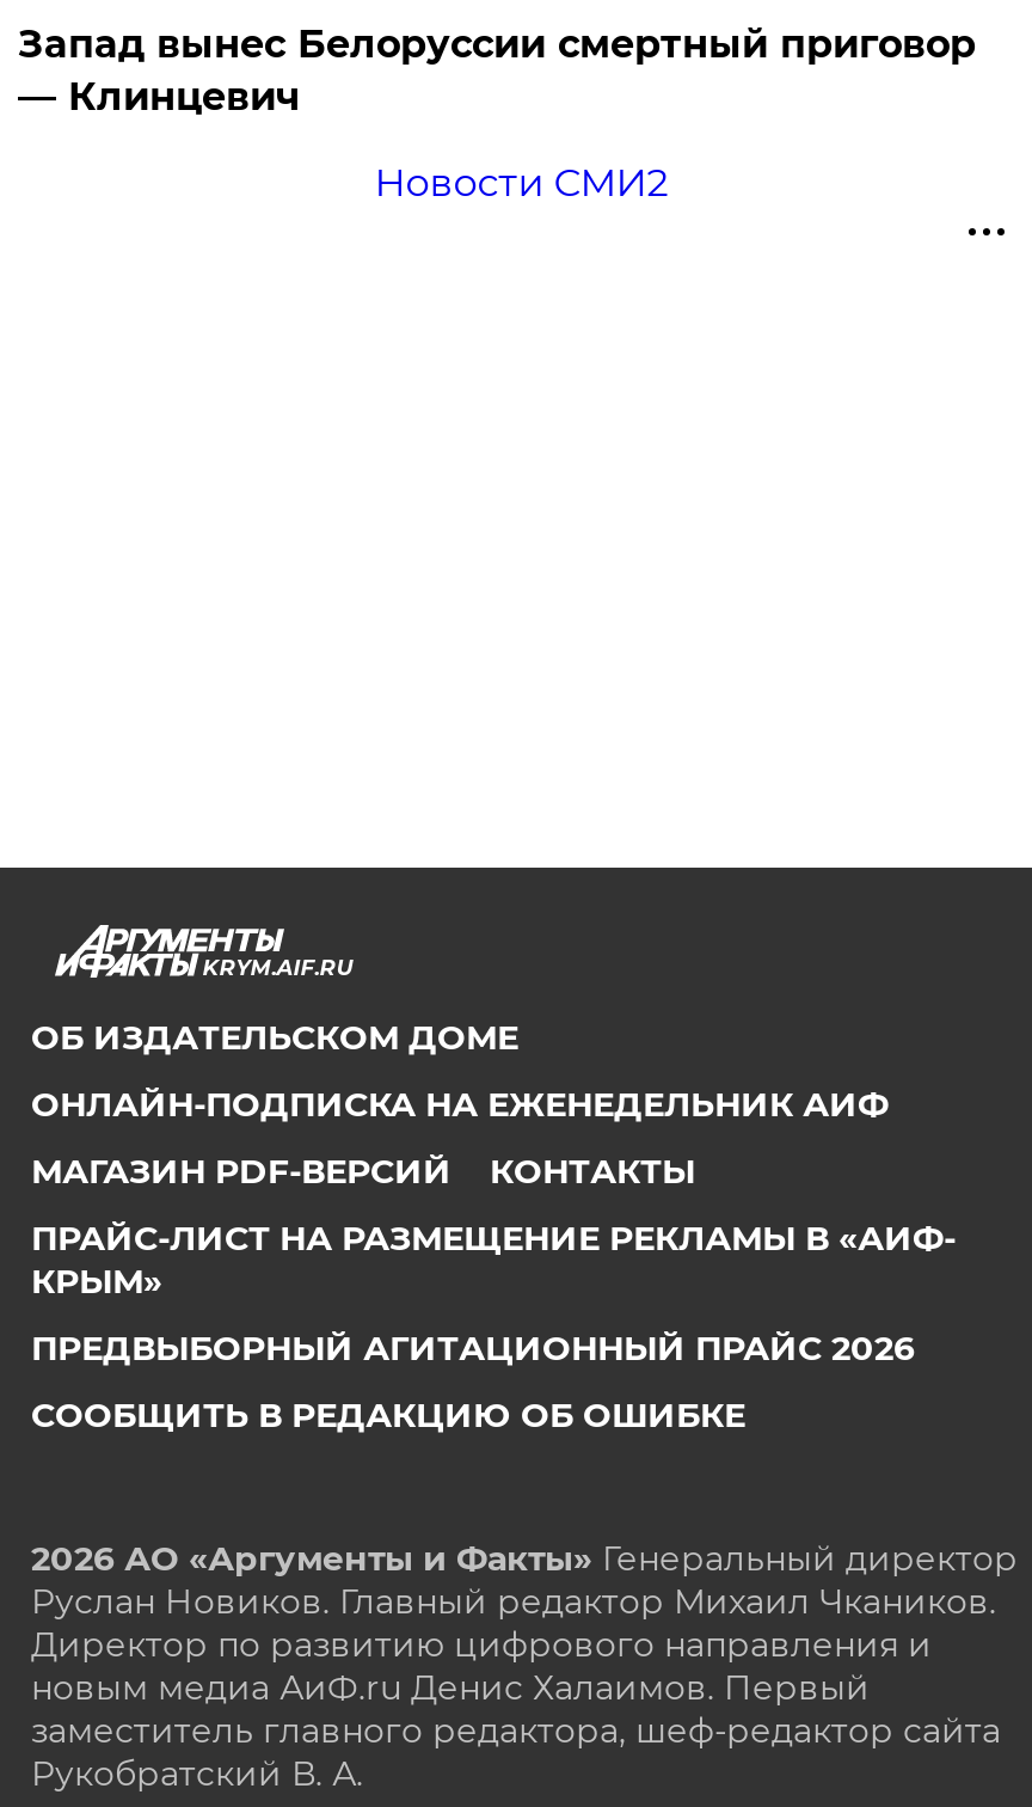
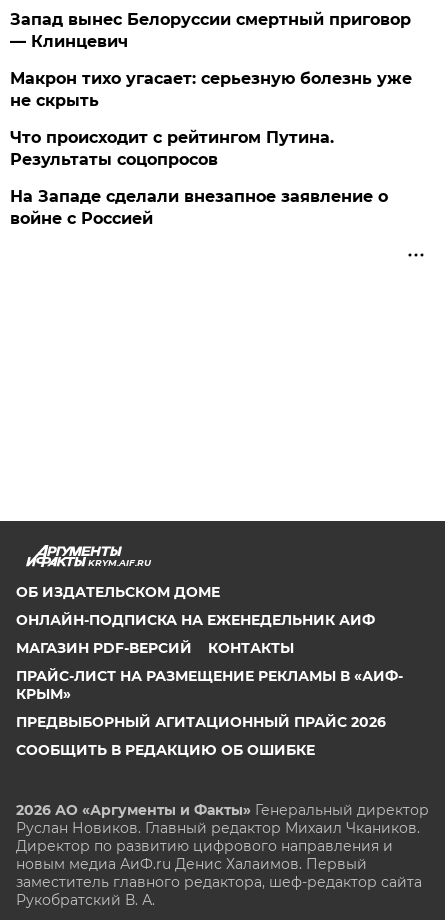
[374,160,668,206] Новости СМИ2 -> [10,69,412,228] Макрон тихо угасает: серьезную болезнь уже | не скрыть | Что происходит с рейтингом Путина. | Результаты соцопросов | На Западе сделали внезапное заявление о | войне с Россией

